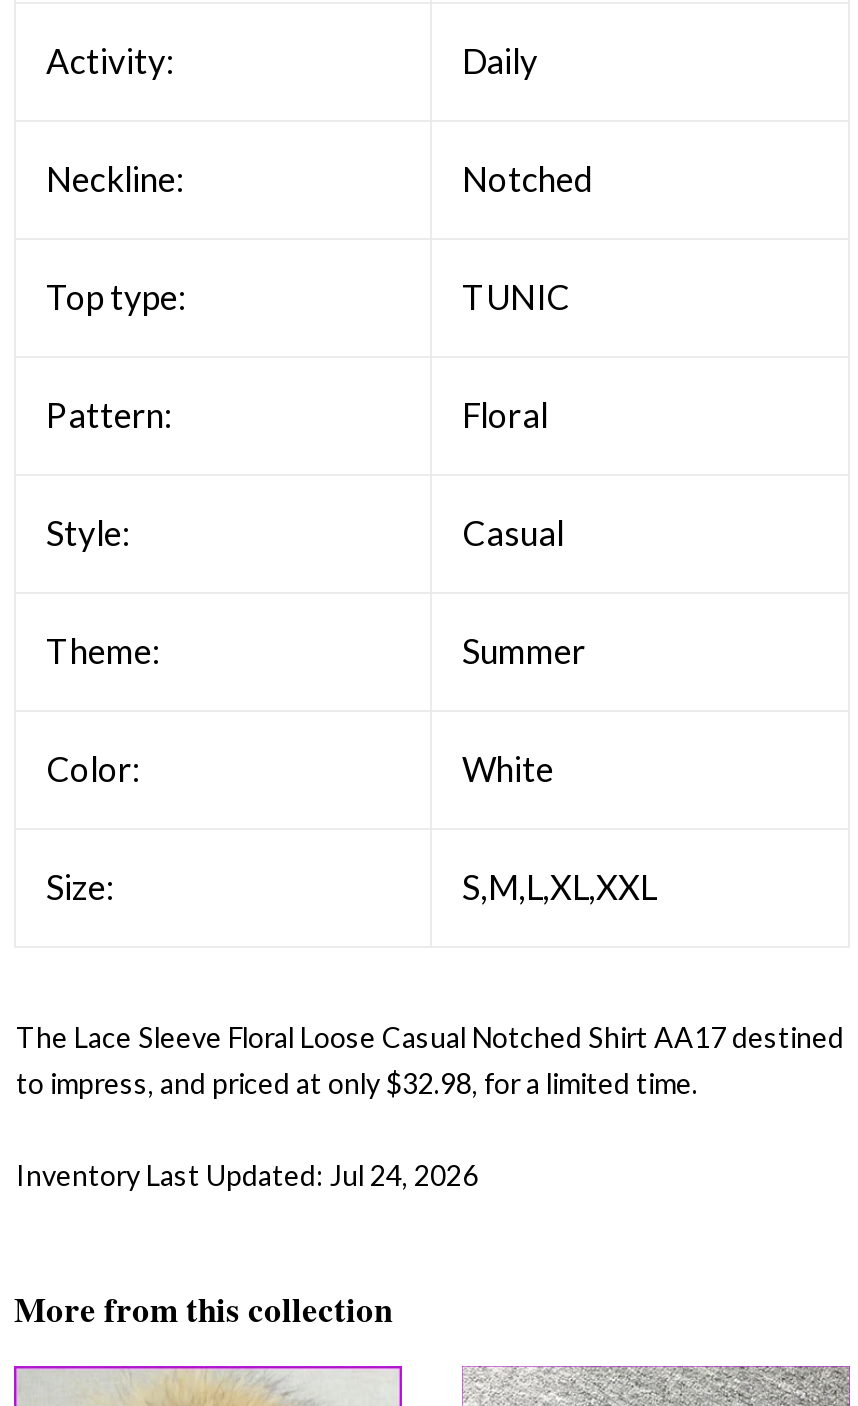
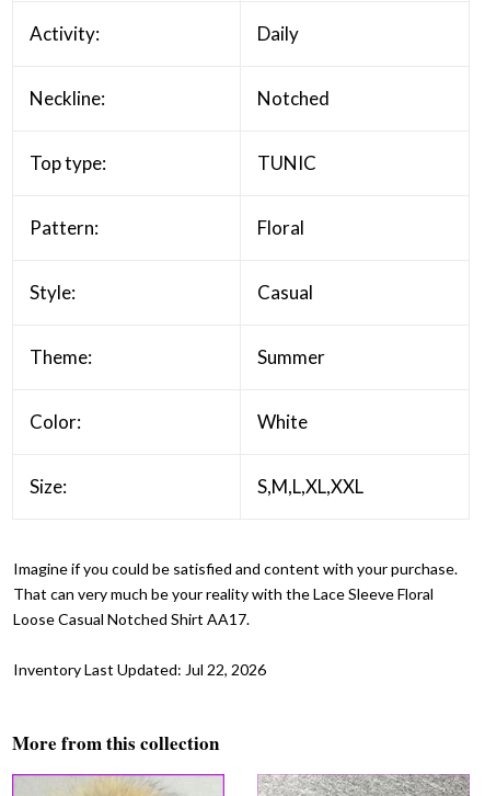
[16,1019,844,1099] The Lace Sleeve Floral Loose Casual Notched Shirt AA17 destined | to impress, and priced at only $32.98, for a limited time. -> [13,559,458,628] Imagine if you could be satisfied and content with your purchase. | That can very much be your reality with the Lace Sleeve Floral | Loose Casual Notched Shirt AA17.
[16,1157,478,1191] Inventory Last Updated: Jul 24, 2026 -> [13,659,266,678] Inventory Last Updated: Jul 22, 2026

